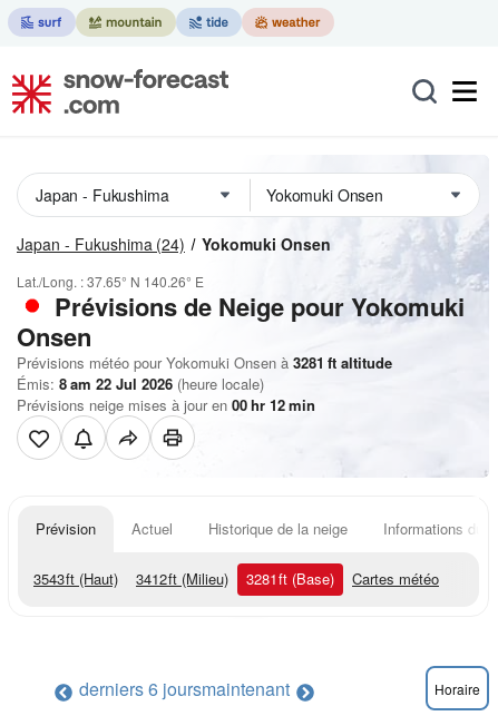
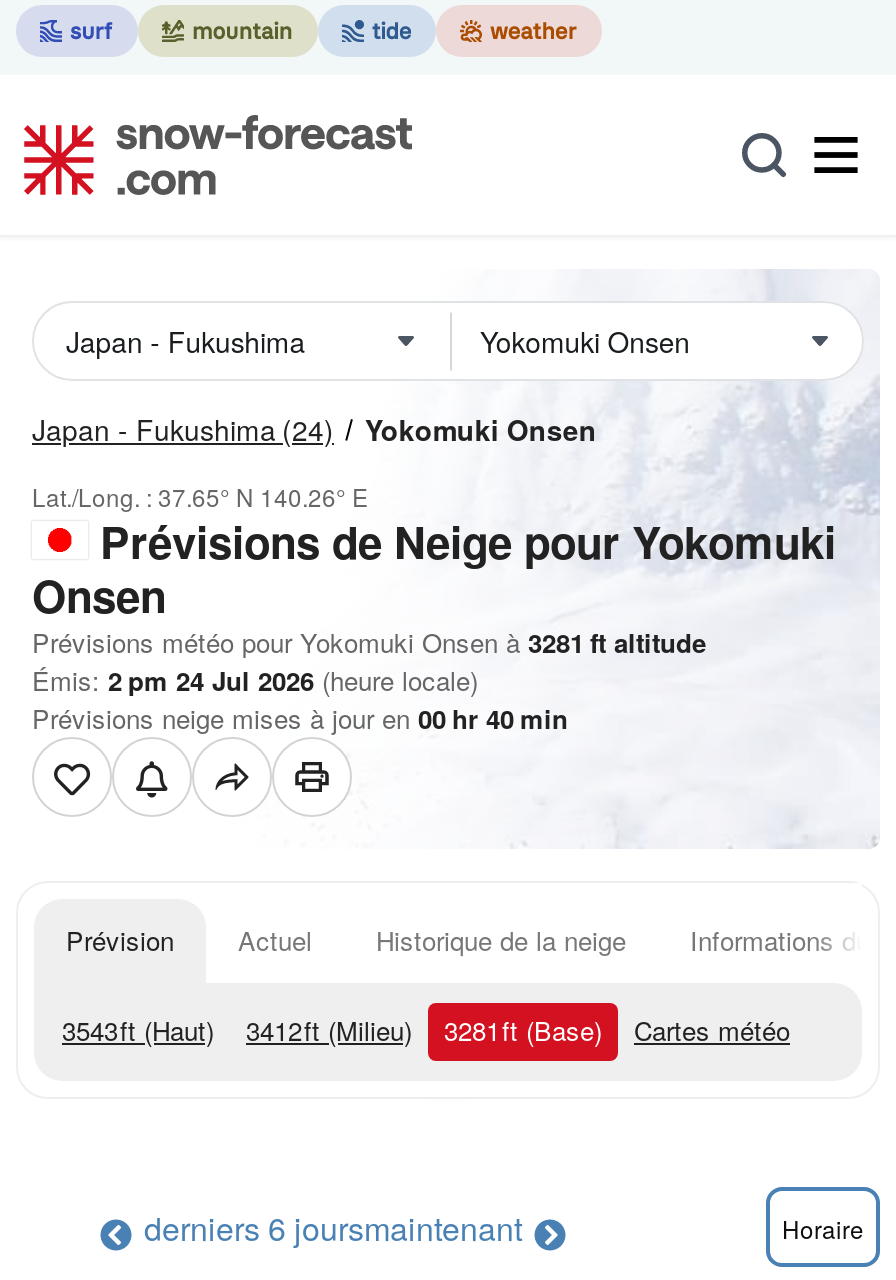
[17,373,264,394] Émis: 8 am 22 Jul 2026 (heure locale) -> [32,661,478,699] Émis: 2 pm 24 Jul 2026 (heure locale)
[17,394,315,415] Prévisions neige mises à jour en 00 hr 12 min -> [32,699,568,737] Prévisions neige mises à jour en 00 hr 40 min

